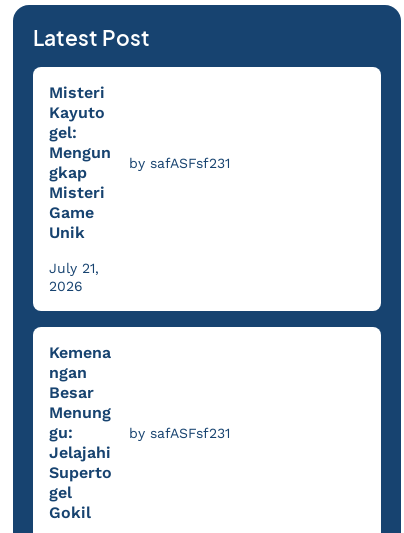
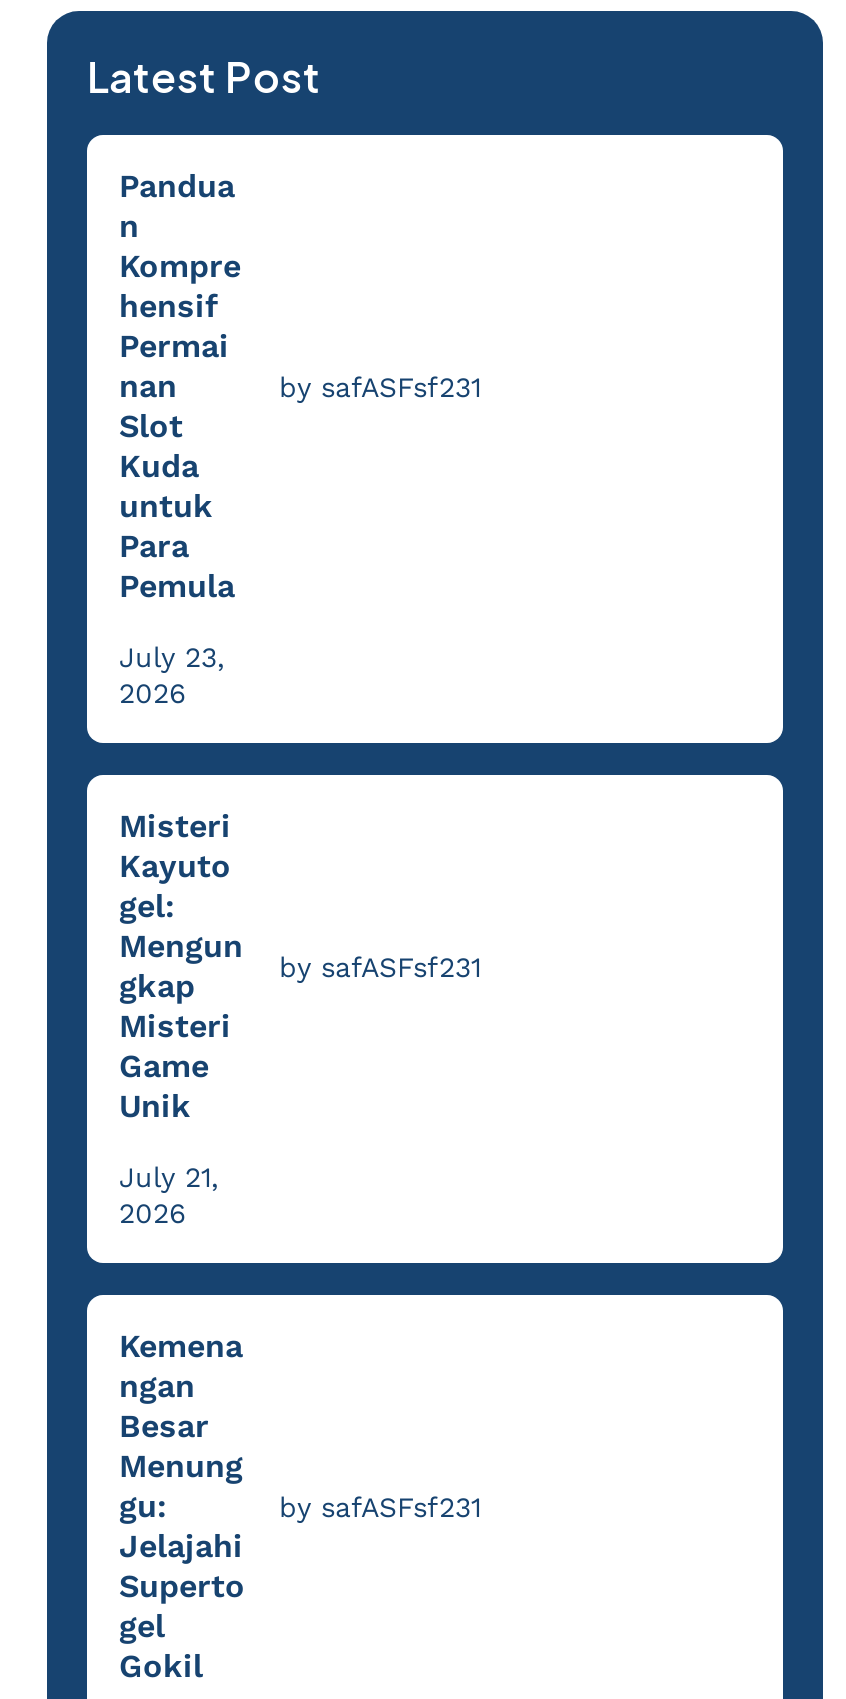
none -> [119,167,241,605] Pandua | n | Kompre | hensif | Permai | nan | Slot | Kuda | untuk | Para | Pemula
none -> [119,641,225,709] July 23, | 2026
none -> [279,371,481,403] by safASFsf231

